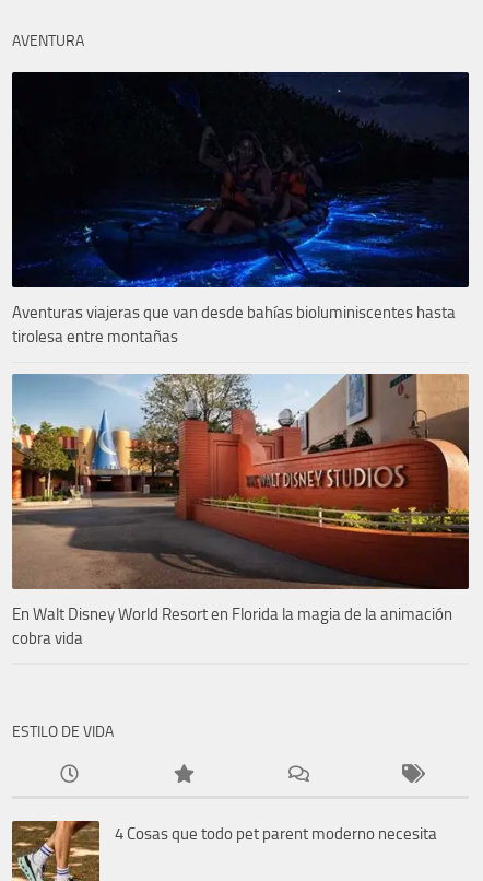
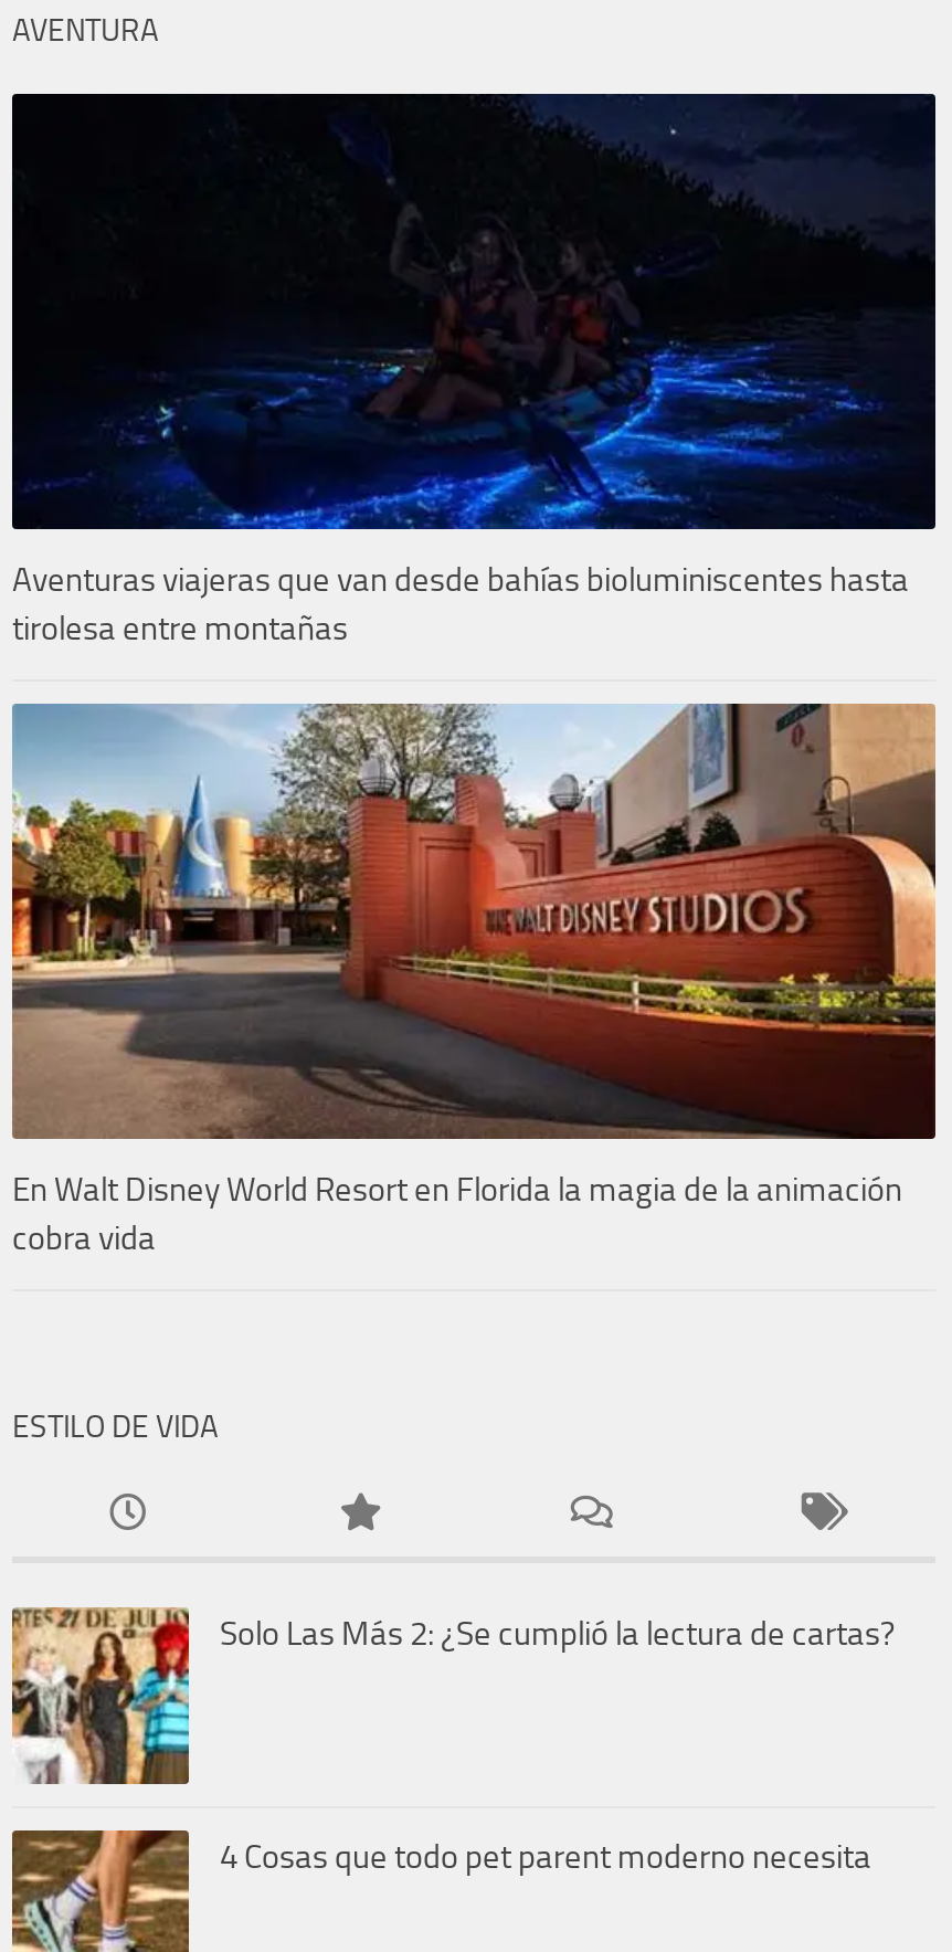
none -> [10,1605,896,1786] [image] | Solo Las Más 2: ¿Se cumplió la lectura de cartas?

